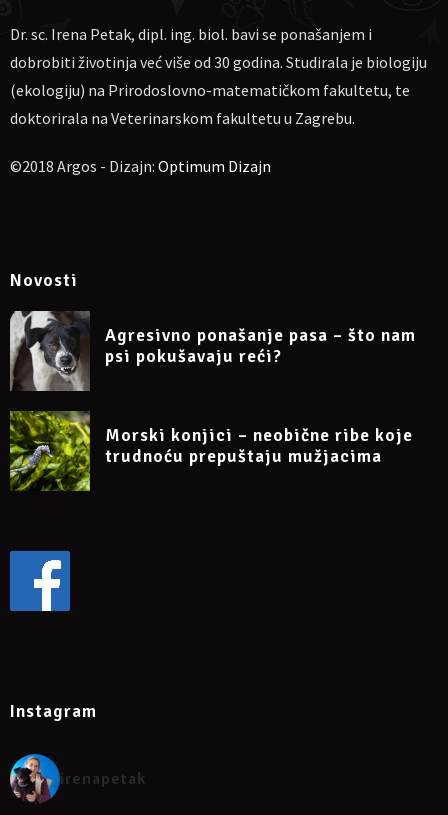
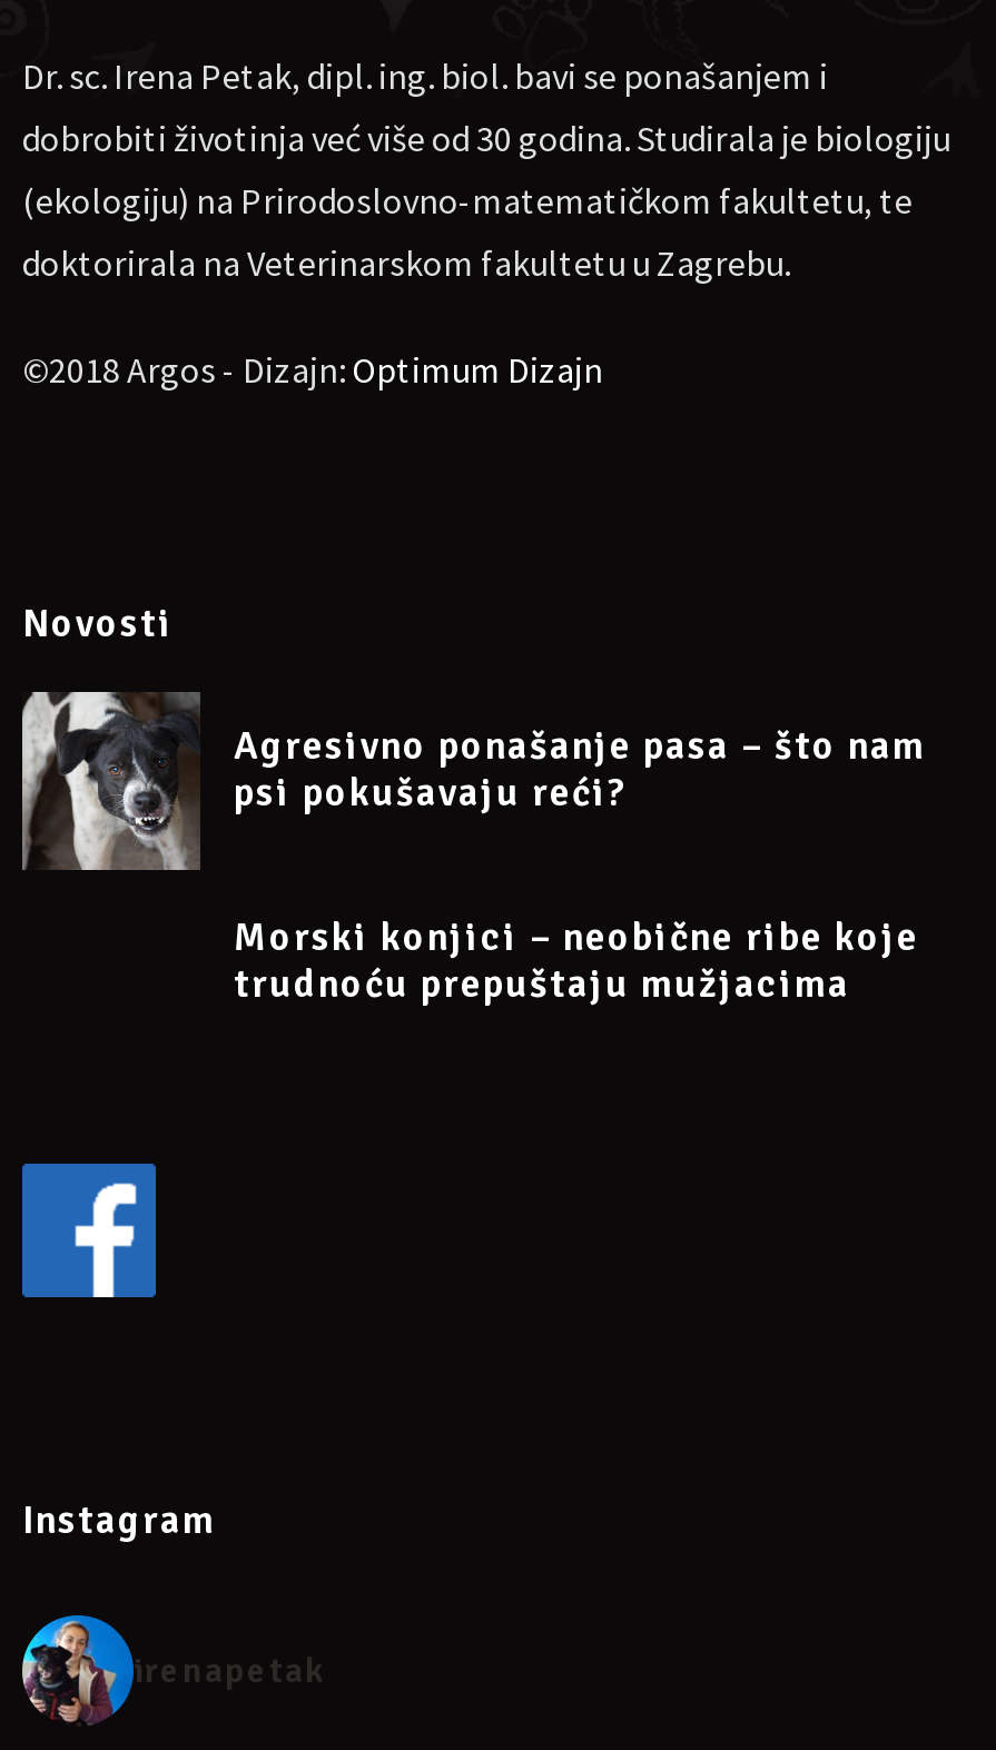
[9,410,91,492] [image] -> none

